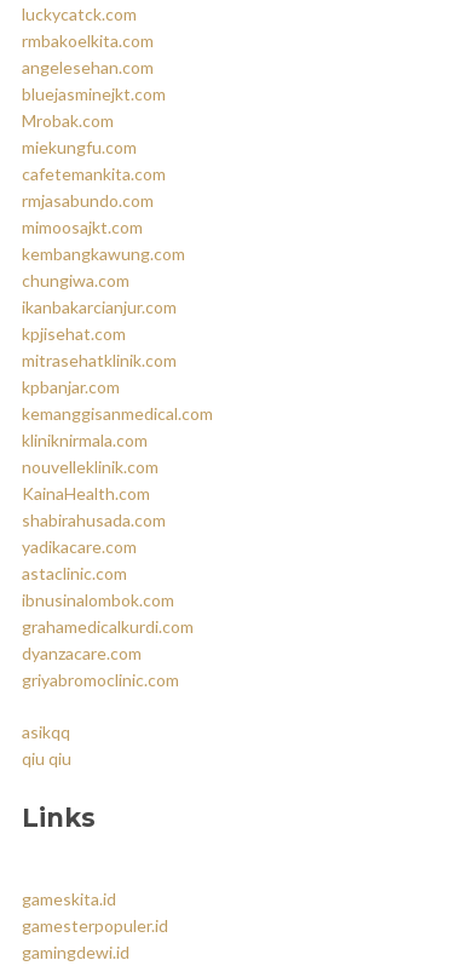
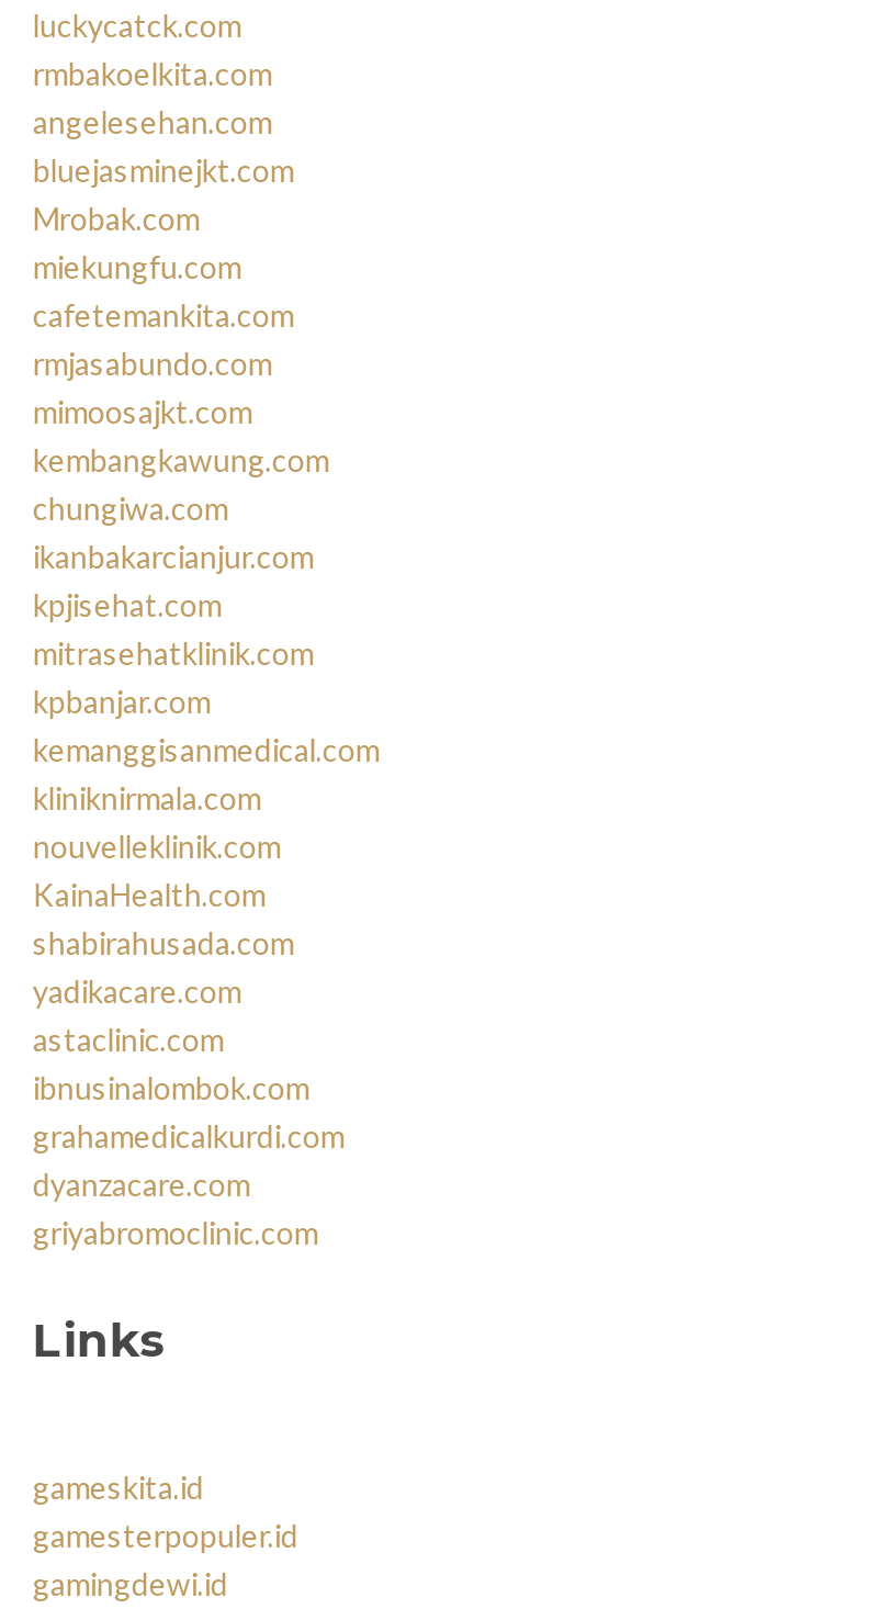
[22,721,71,768] asikqq | qiu qiu -> none

